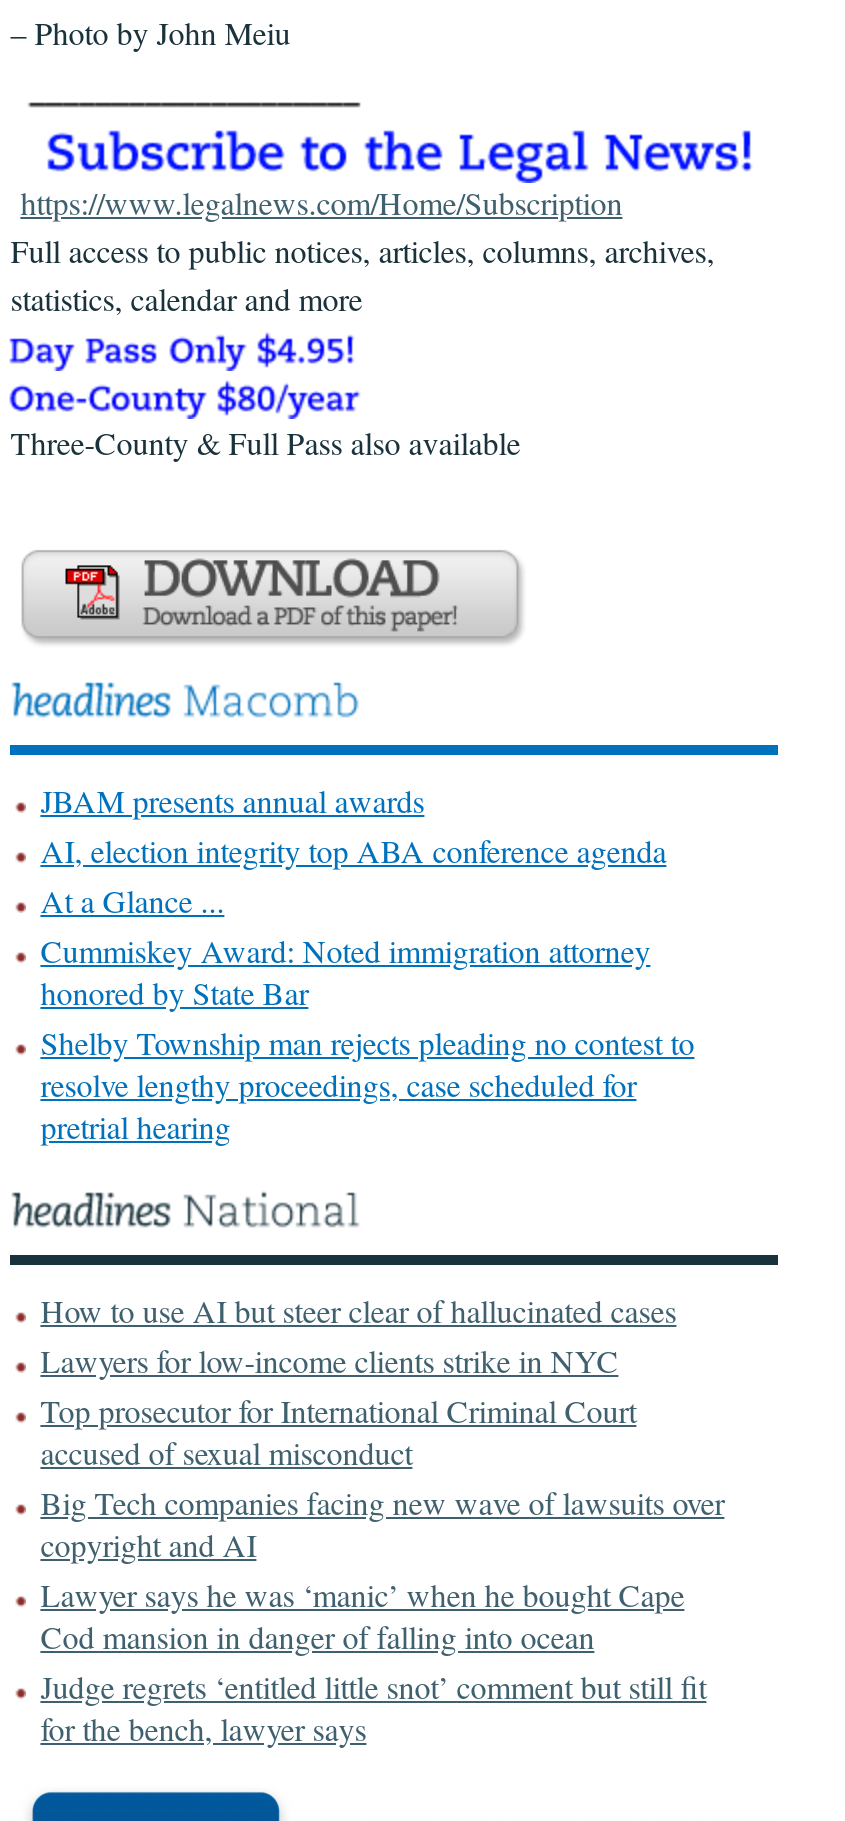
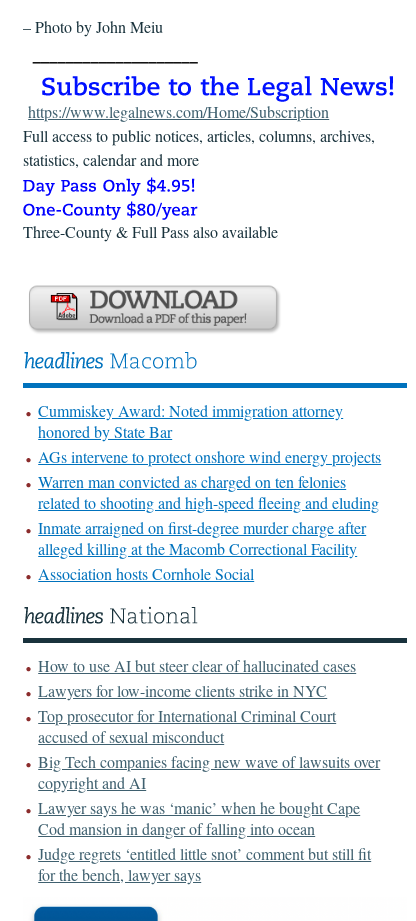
[40,779,666,921] JBAM presents annual awards | AI, election integrity top ABA conference agenda | At a Glance ... -> none
moved [40,929,650,1013] -> [38,400,343,442]: Cummiskey Award: Noted immigration attorney | honored by State Bar
[40,1021,694,1147] Shelby Township man rejects pleading no contest to | resolve lengthy proceedings, case scheduled for | pretrial hearing -> [38,446,381,584] AGs intervene to protect onshore wind energy projects | Warren man convicted as charged on ten felonies | related to shooting and high-speed fleeing and eluding | Inmate arraigned on first-degree murder charge after | alleged killing at the Macomb Correctional Facility | Association hosts Cornhole Social

